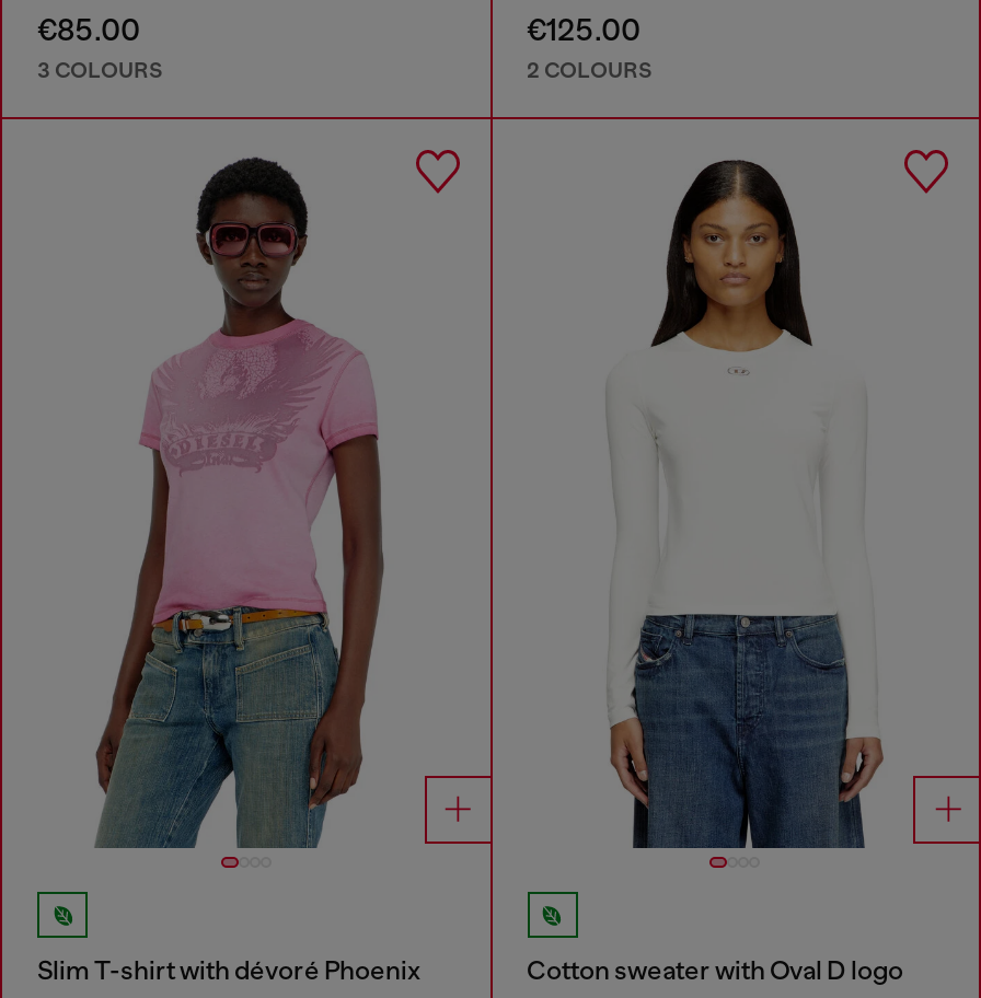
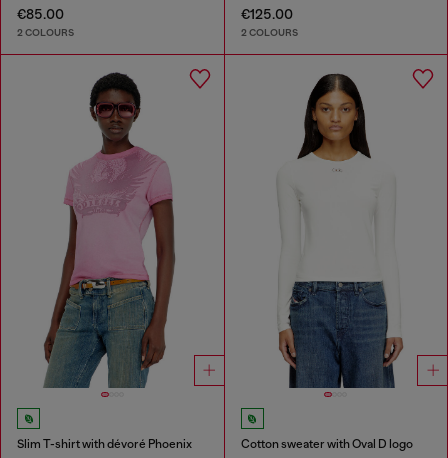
[37,55,162,83] 3 COLOURS -> [17,26,74,39] 2 COLOURS

